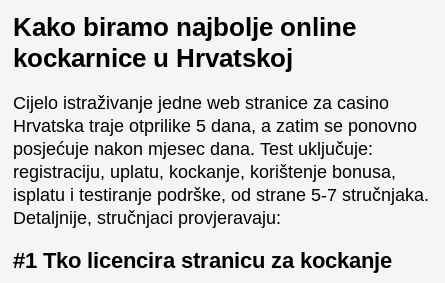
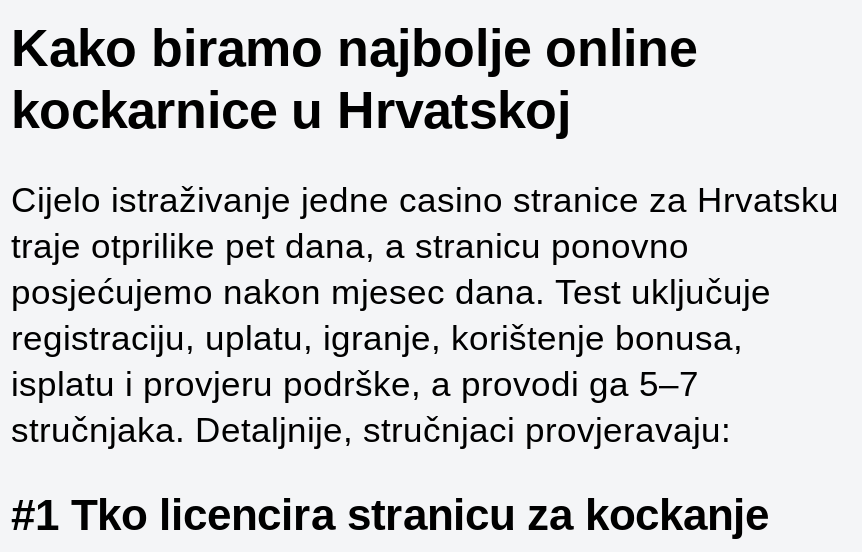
[13,93,429,228] Cijelo istraživanje jedne web stranice za casino | Hrvatska traje otprilike 5 dana, a zatim se ponovno | posjećuje nakon mjesec dana. Test uključuje: | registraciju, uplatu, kockanje, korištenje bonusa, | isplatu i testiranje podrške, od strane 5-7 stručnjaka. | Detaljnije, stručnjaci provjeravaju: -> [11,180,839,450] Cijelo istraživanje jedne casino stranice za Hrvatsku | traje otprilike pet dana, a stranicu ponovno | posjećujemo nakon mjesec dana. Test uključuje | registraciju, uplatu, igranje, korištenje bonusa, | isplatu i provjeru podrške, a provodi ga 5–7 | stručnjaka. Detaljnije, stručnjaci provjeravaju:

